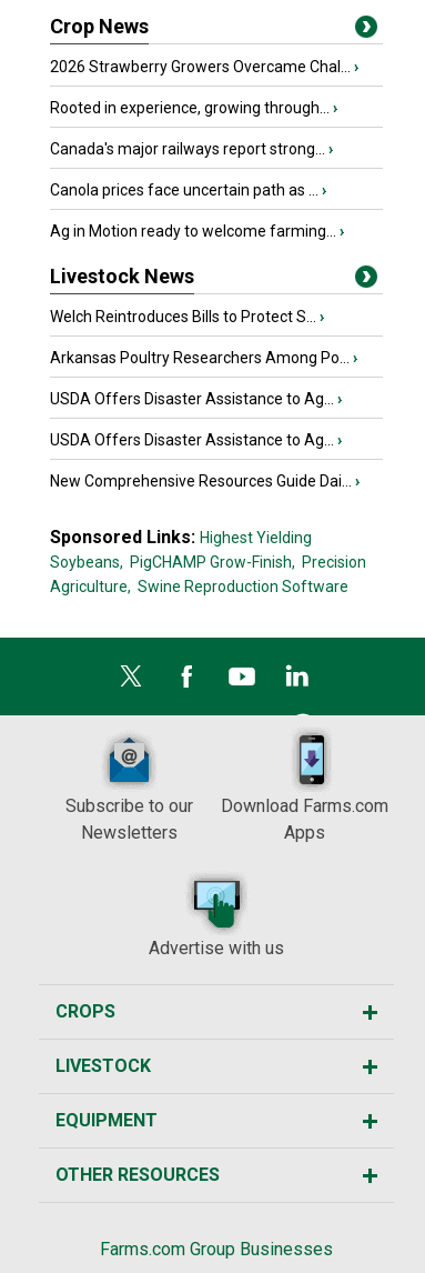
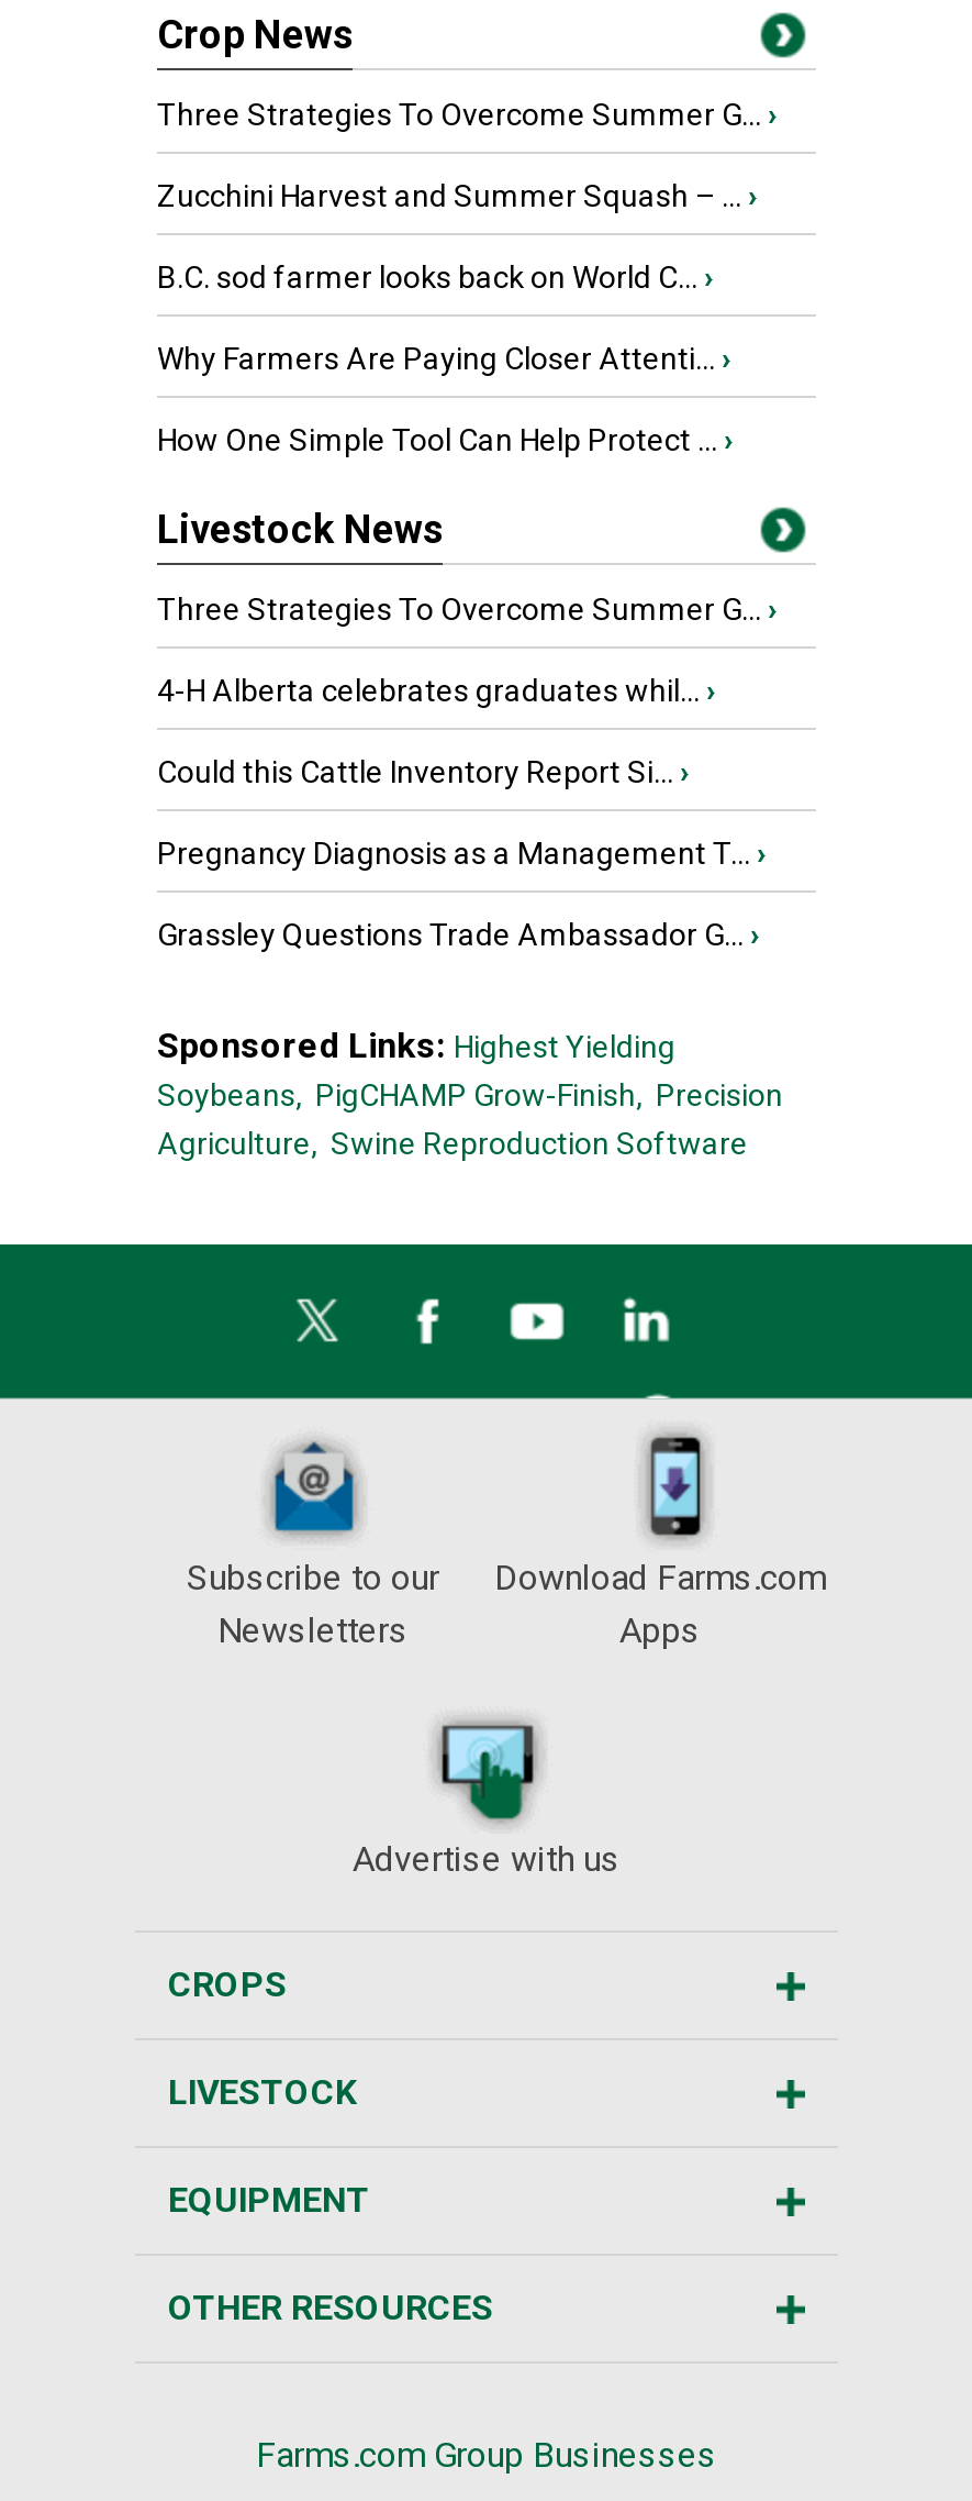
[50,58,358,76] 2026 Strawberry Growers Overcame Chal... › -> [157,97,777,132] Three Strategies To Overcome Summer G... ›
[50,99,337,117] Rooted in experience, growing through... › -> [157,178,757,213] Zucchini Harvest and Summer Squash – ... ›
[50,140,333,158] Canada's major railways report strong... › -> [157,259,713,295] B.C. sod farmer looks back on World C... ›
[50,181,326,199] Canola prices face uncertain path as ... › -> [157,341,730,376] Why Farmers Are Paying Closer Attenti... ›
[50,222,344,240] Ag in Motion ready to welcome farming... › -> [157,422,733,457] How One Simple Tool Can Help Protect ... ›
[50,308,324,325] Welch Reintroduces Bills to Protect S... › -> [157,591,777,627] Three Strategies To Overcome Summer G... ›
[50,349,357,367] Arkansas Poultry Researchers Among Po... › -> [157,673,715,708] 4-H Alberta celebrates graduates whil... ›
[50,390,342,408] USDA Offers Disaster Assistance to Ag... › -> [157,754,689,789] Could this Cattle Inventory Report Si... ›
[50,431,342,449] USDA Offers Disaster Assistance to Ag... › -> [157,835,766,871] Pregnancy Diagnosis as a Management T... ›
[50,472,360,490] New Comprehensive Resources Guide Dai... › -> [157,917,759,952] Grassley Questions Trade Ambassador G... ›

